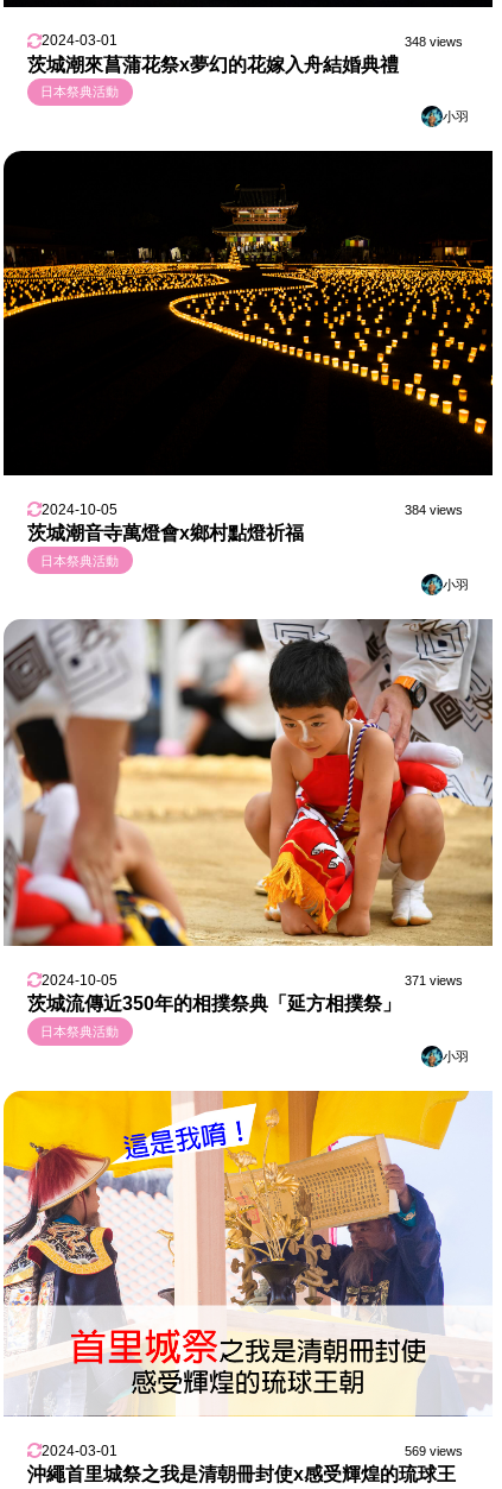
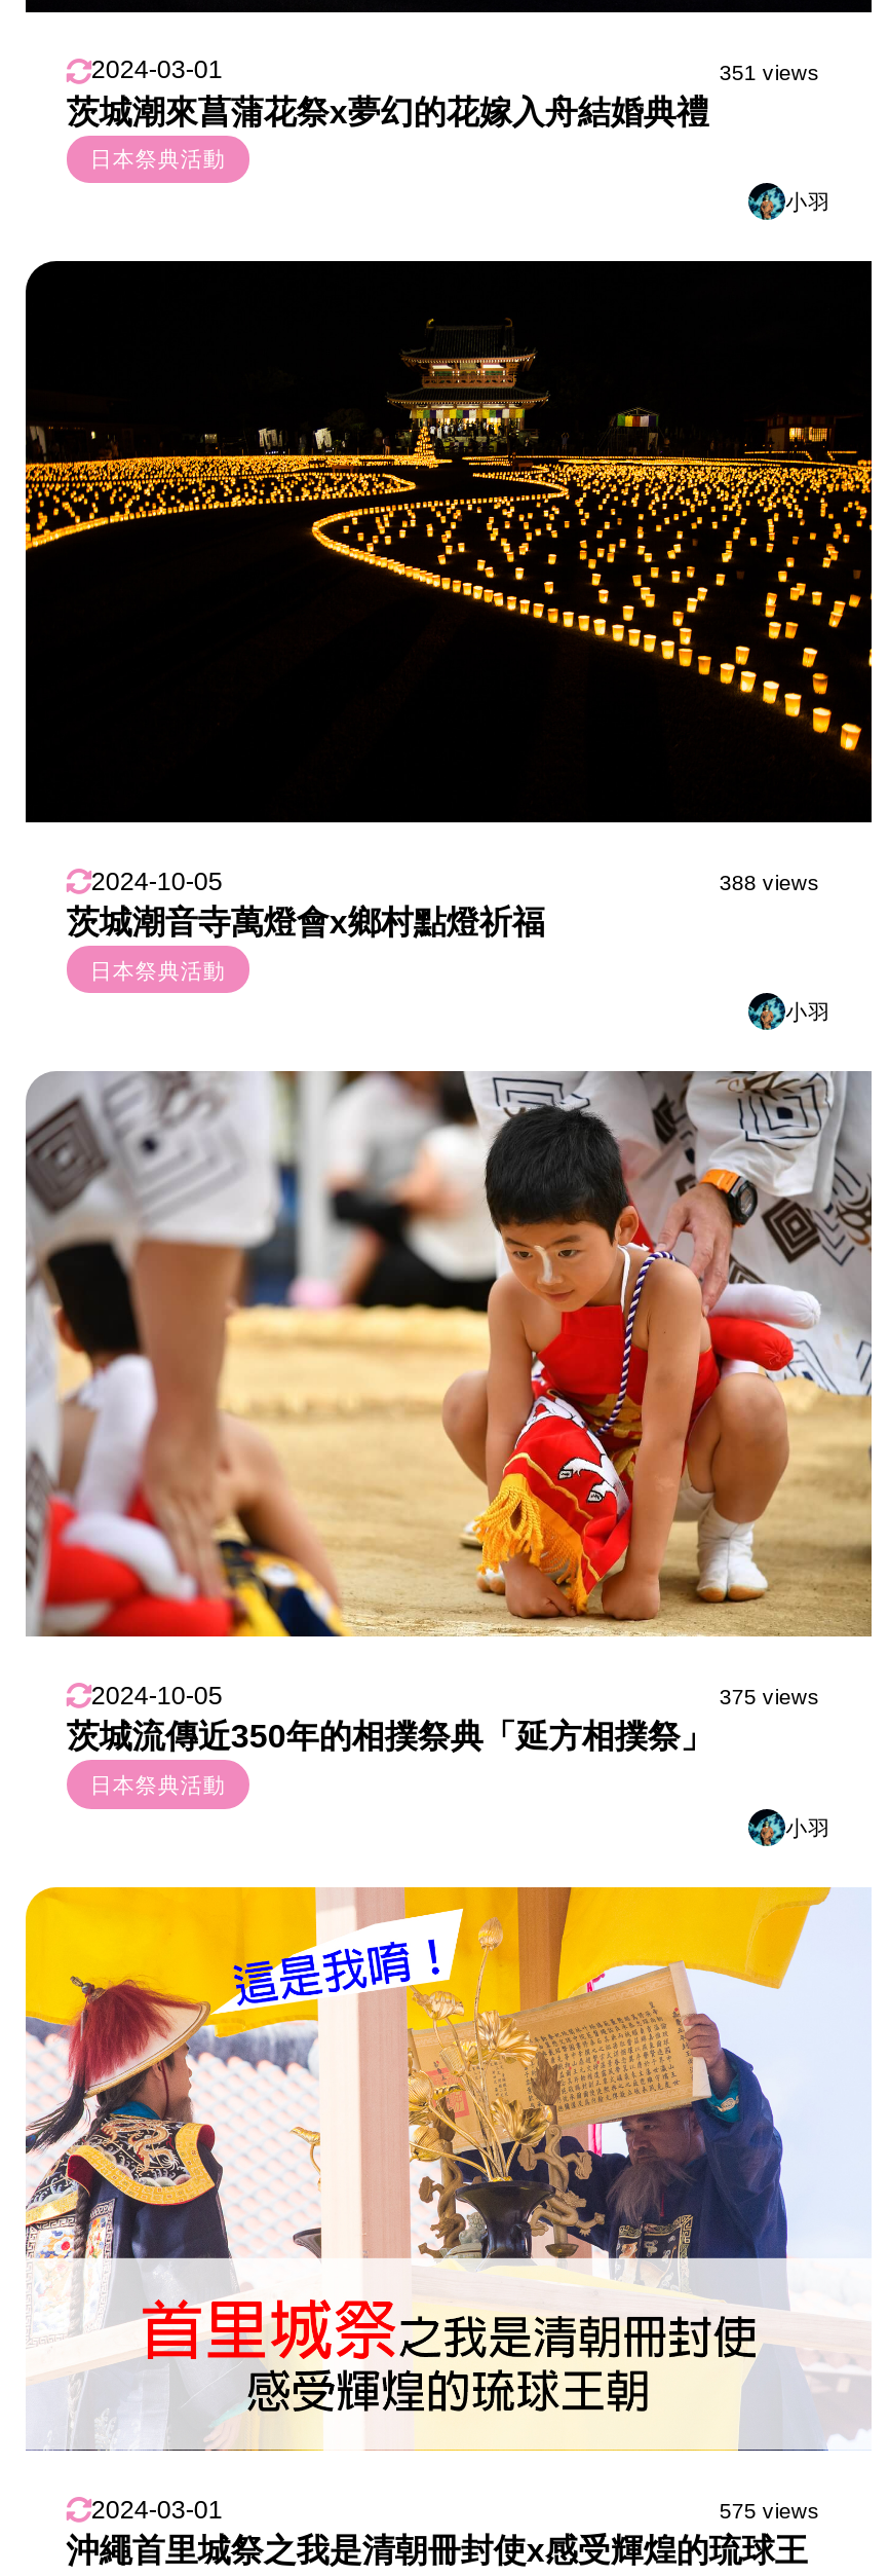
[404,34,463,48] 348 views -> [719,59,820,84] 351 views
[404,503,463,517] 384 views -> [719,870,820,895] 388 views
[404,973,463,988] 371 views -> [719,1684,820,1709] 375 views
[404,1444,463,1459] 569 views -> [719,2499,820,2523] 575 views

